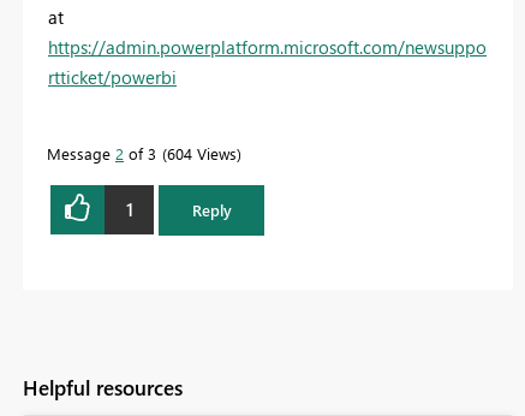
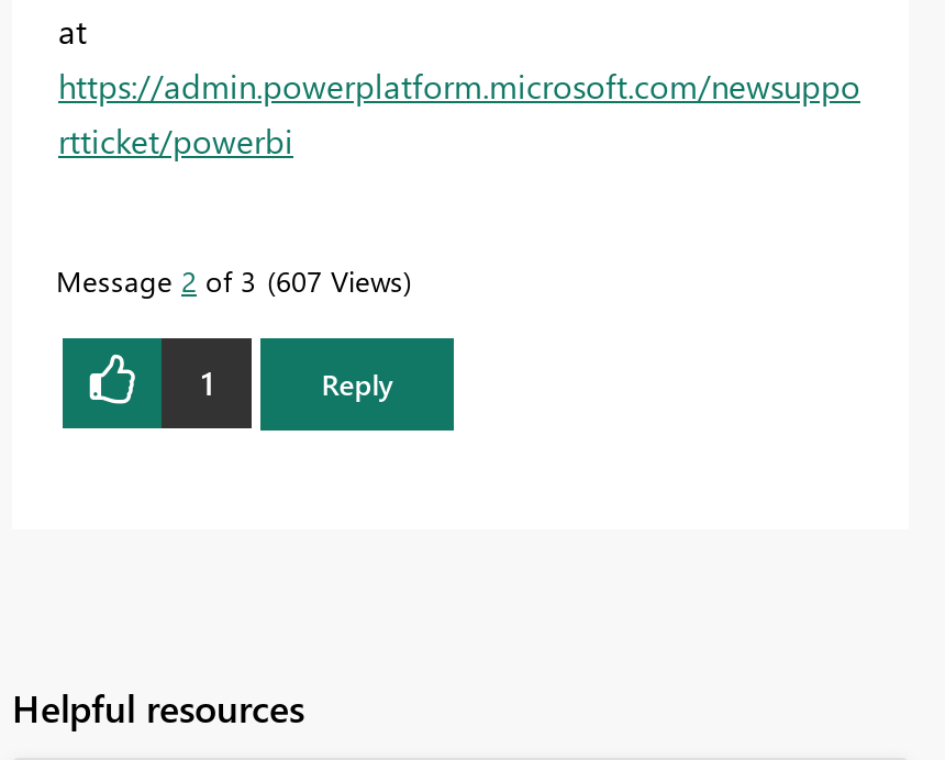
[47,142,237,163] Message 2 of 3 604 Views -> [56,260,403,298] Message 2 of 3 607 Views

